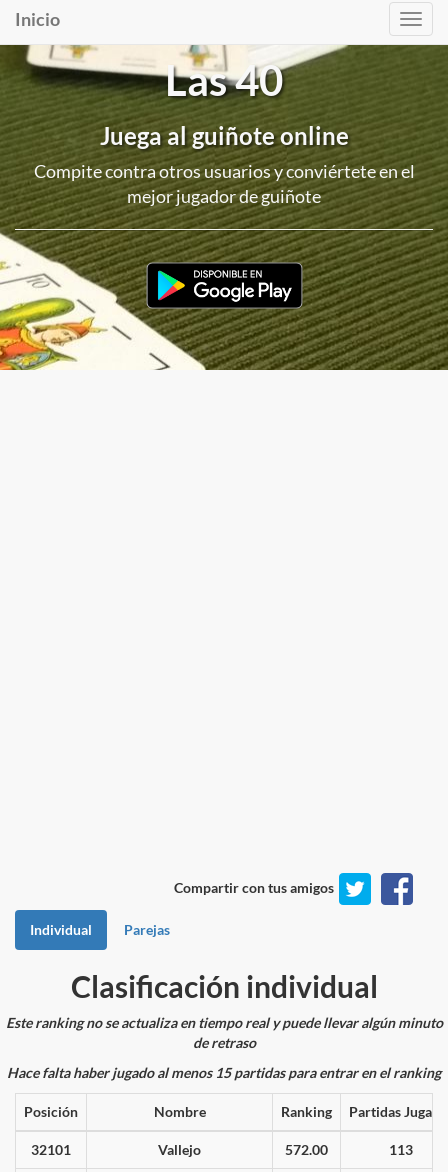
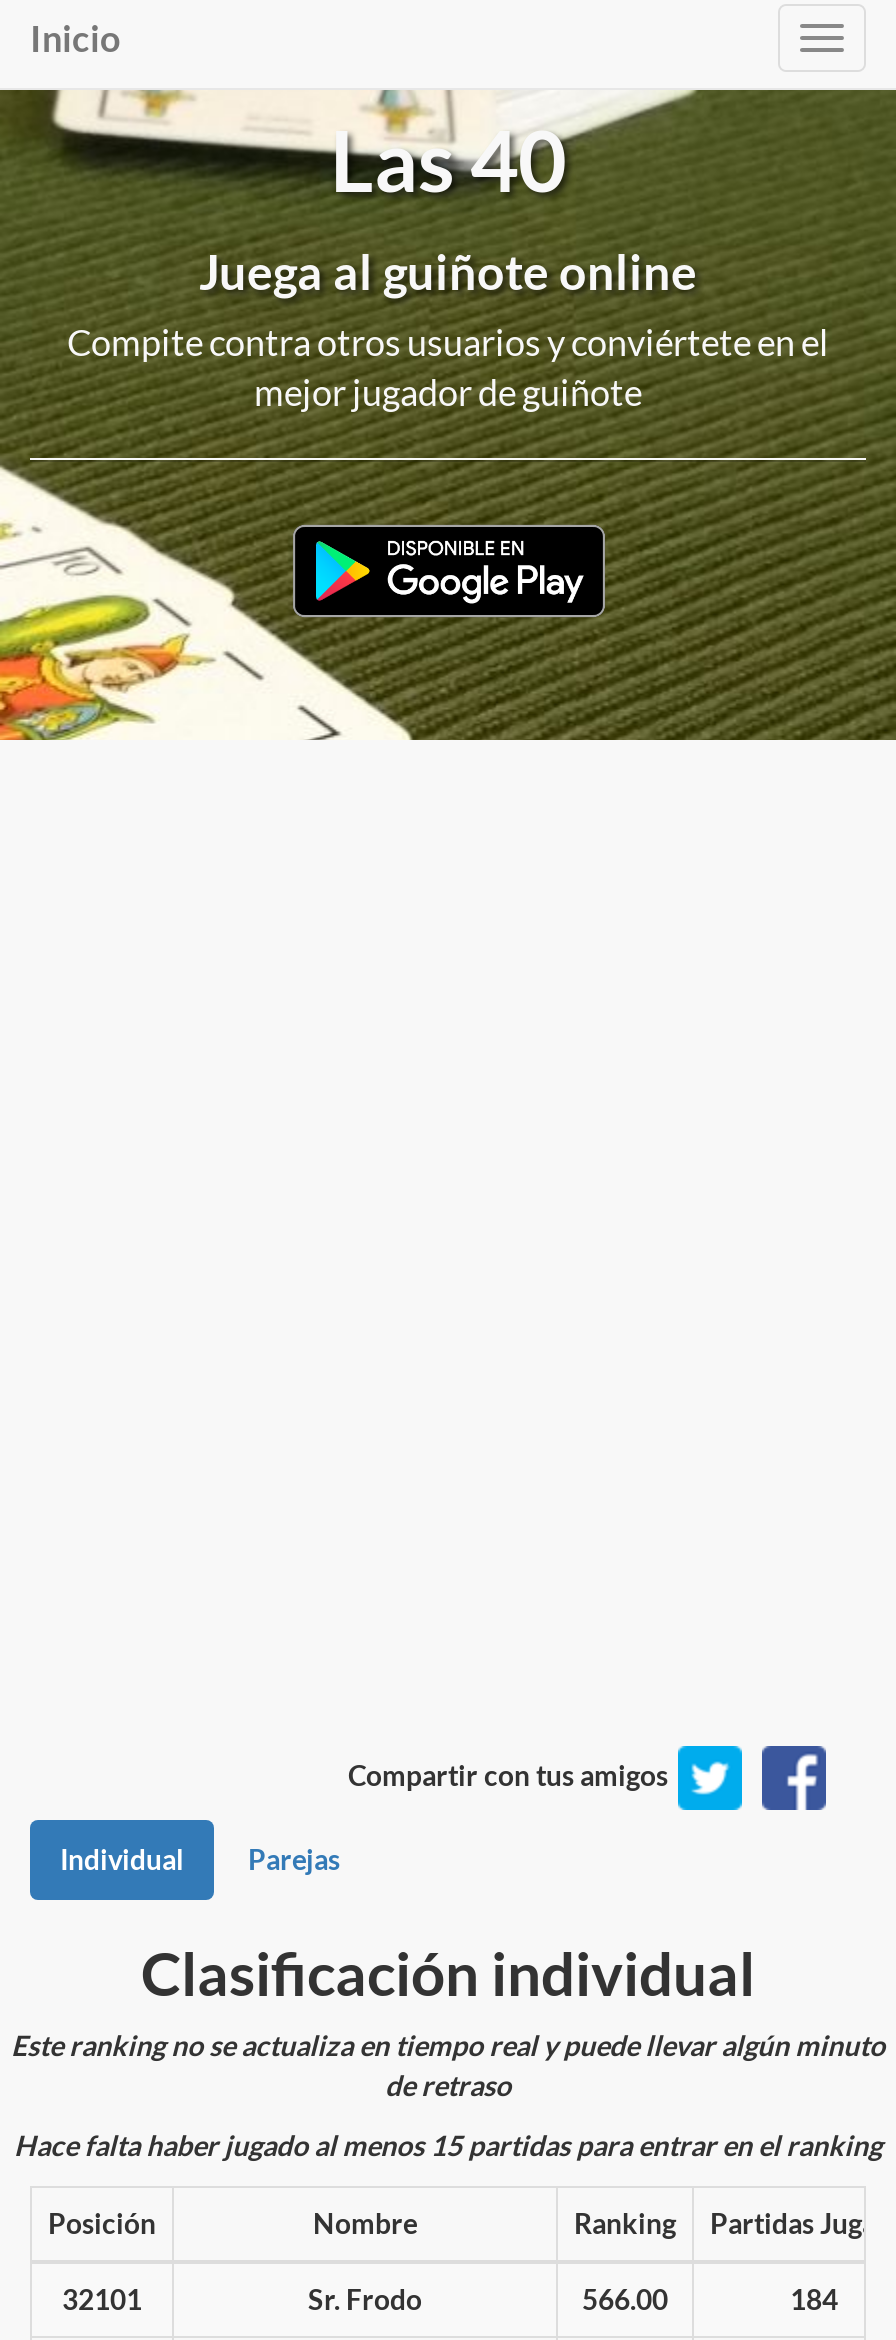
[158,1141,413,1158] Vallejo | 572.00 | 113 -> [308,2282,838,2316] Sr. Frodo | 566.00 | 184

